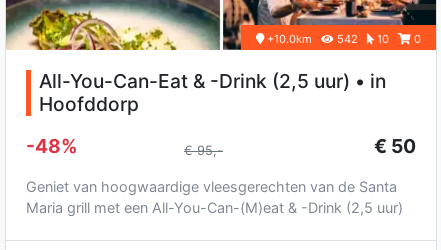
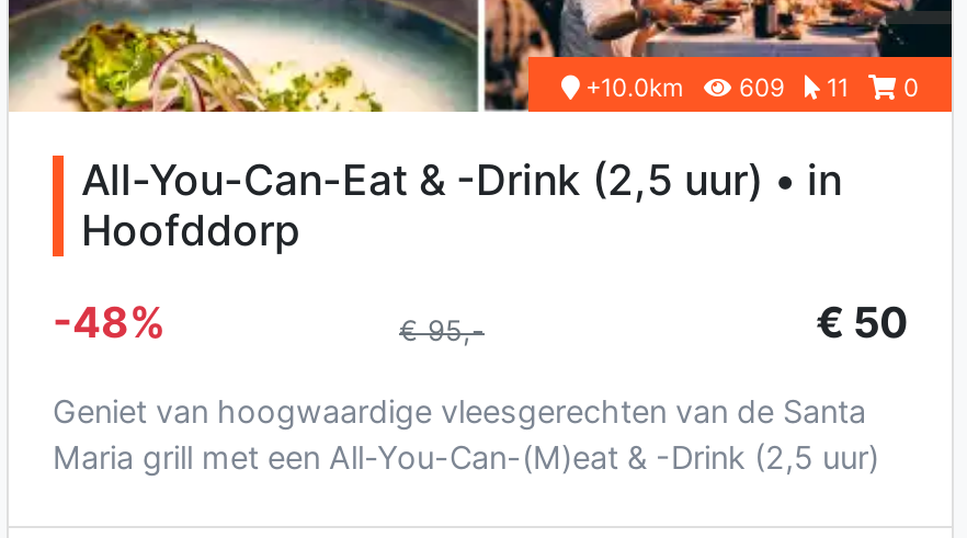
[264,32,421,46] +10.0km 542 10 0 -> [579,71,919,102] +10.0km 609 11 0

